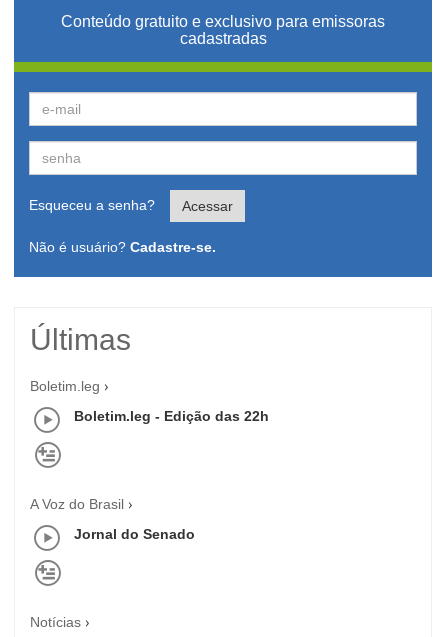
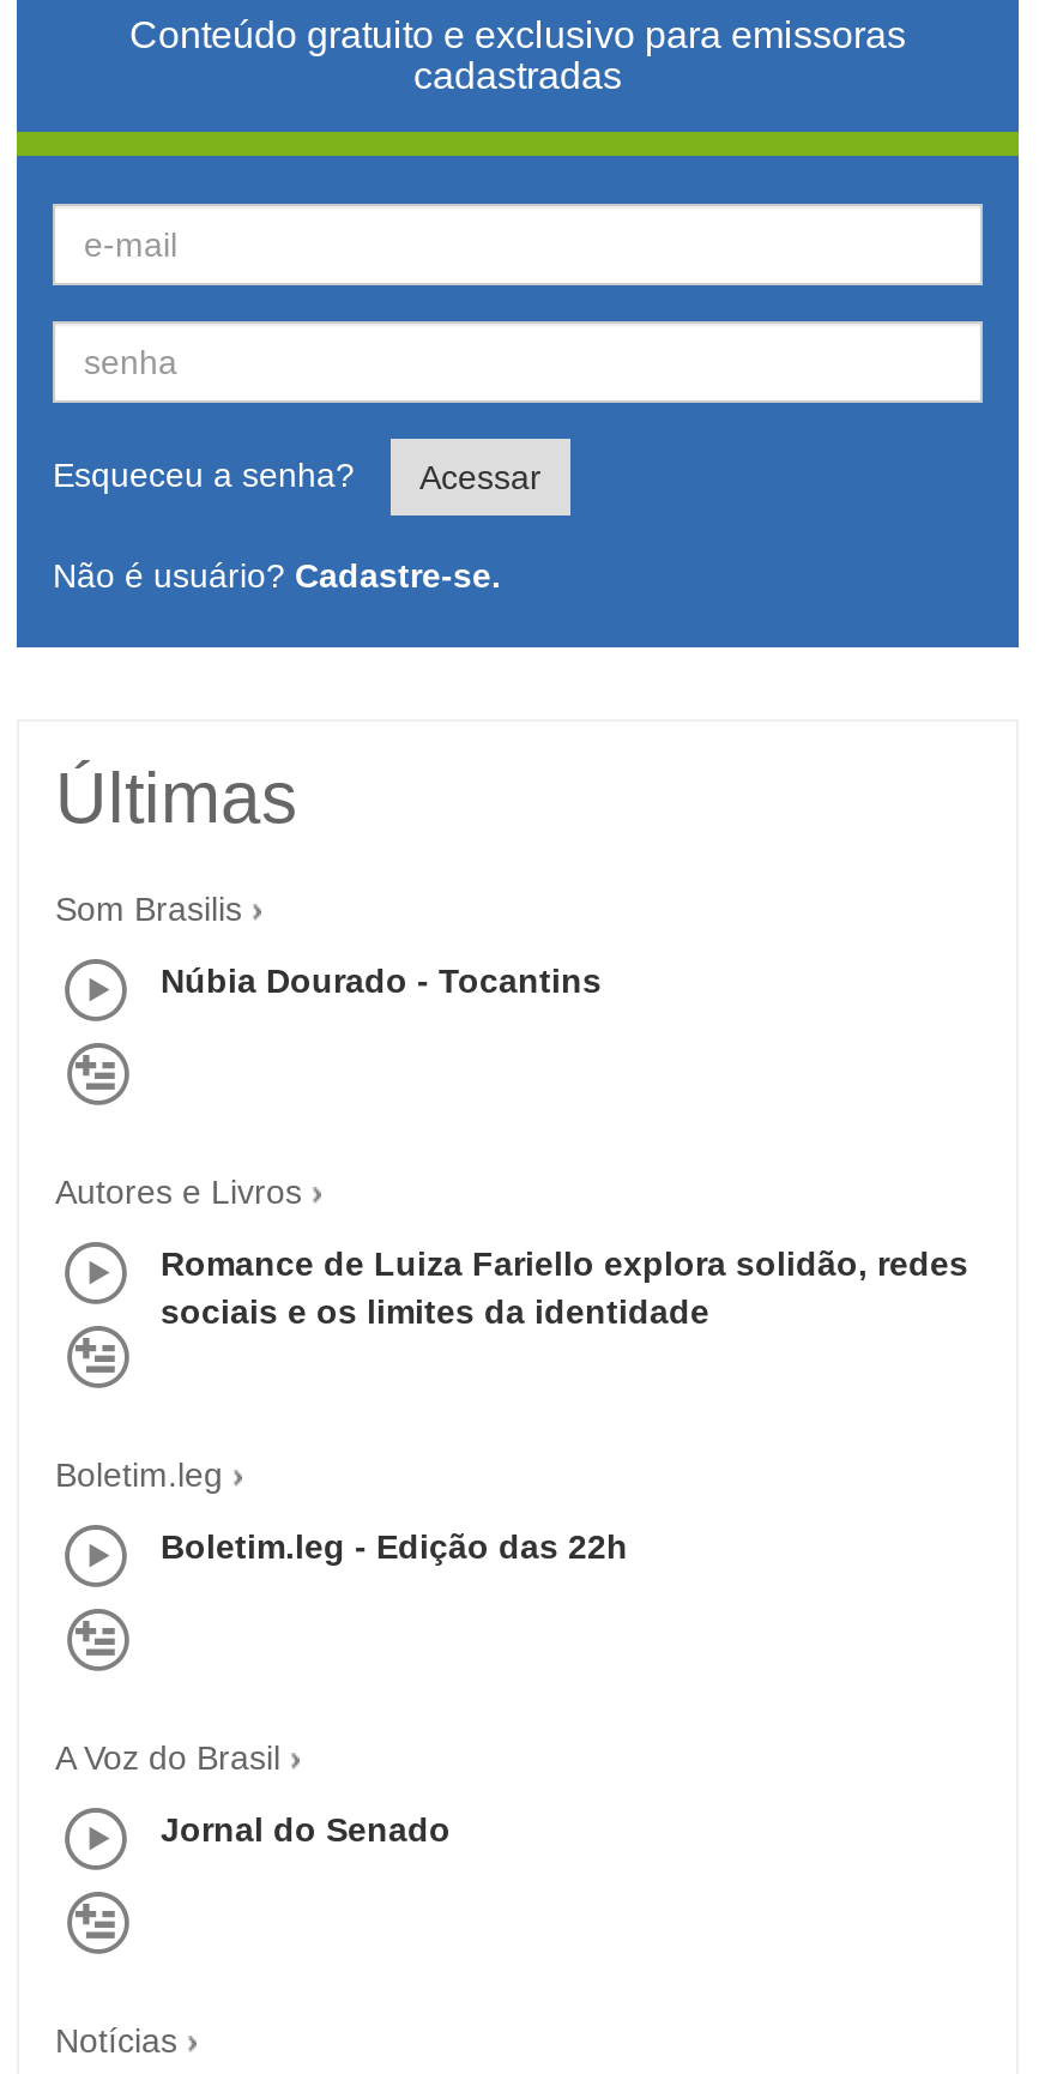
none -> [55,890,602,1000] Som Brasilis | Núbia Dourado - Tocantins
none -> [55,1173,968,1331] Autores e Livros | Romance de Luiza Fariello explora solidão, redes | sociais e os limites da identidade

